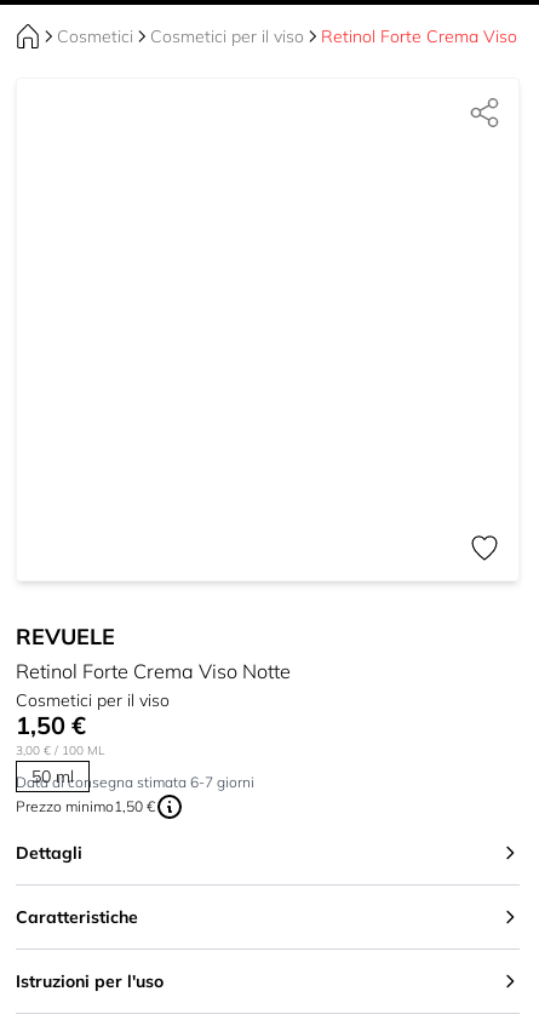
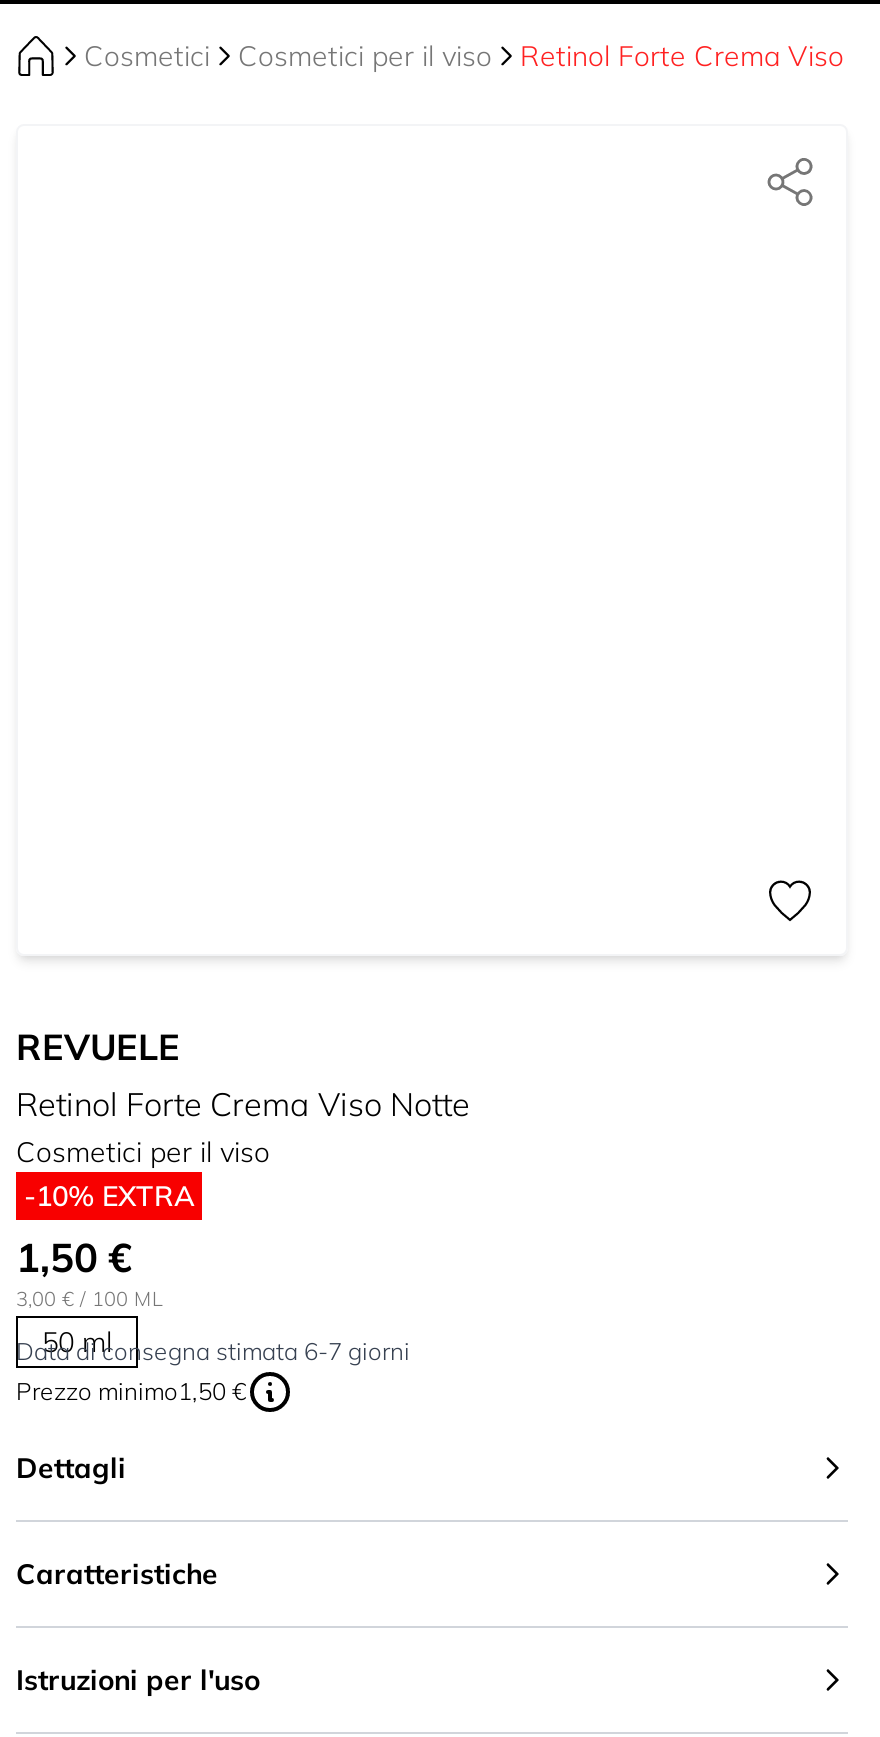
none -> [24,1178,194,1214] -10% EXTRA

